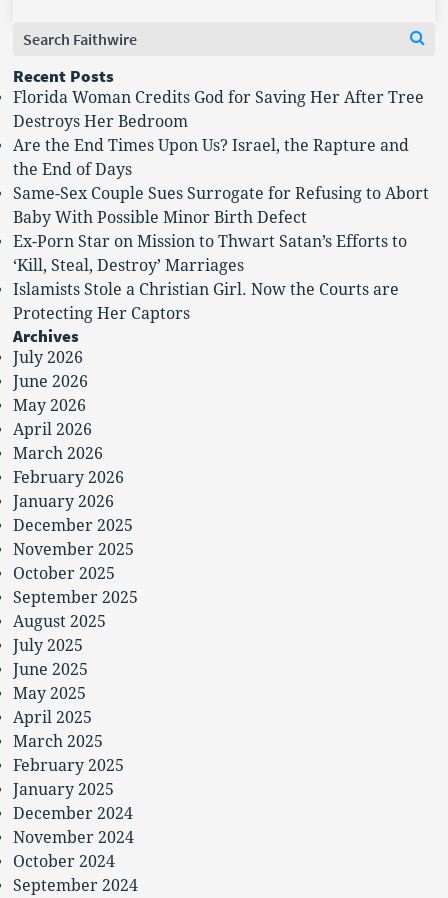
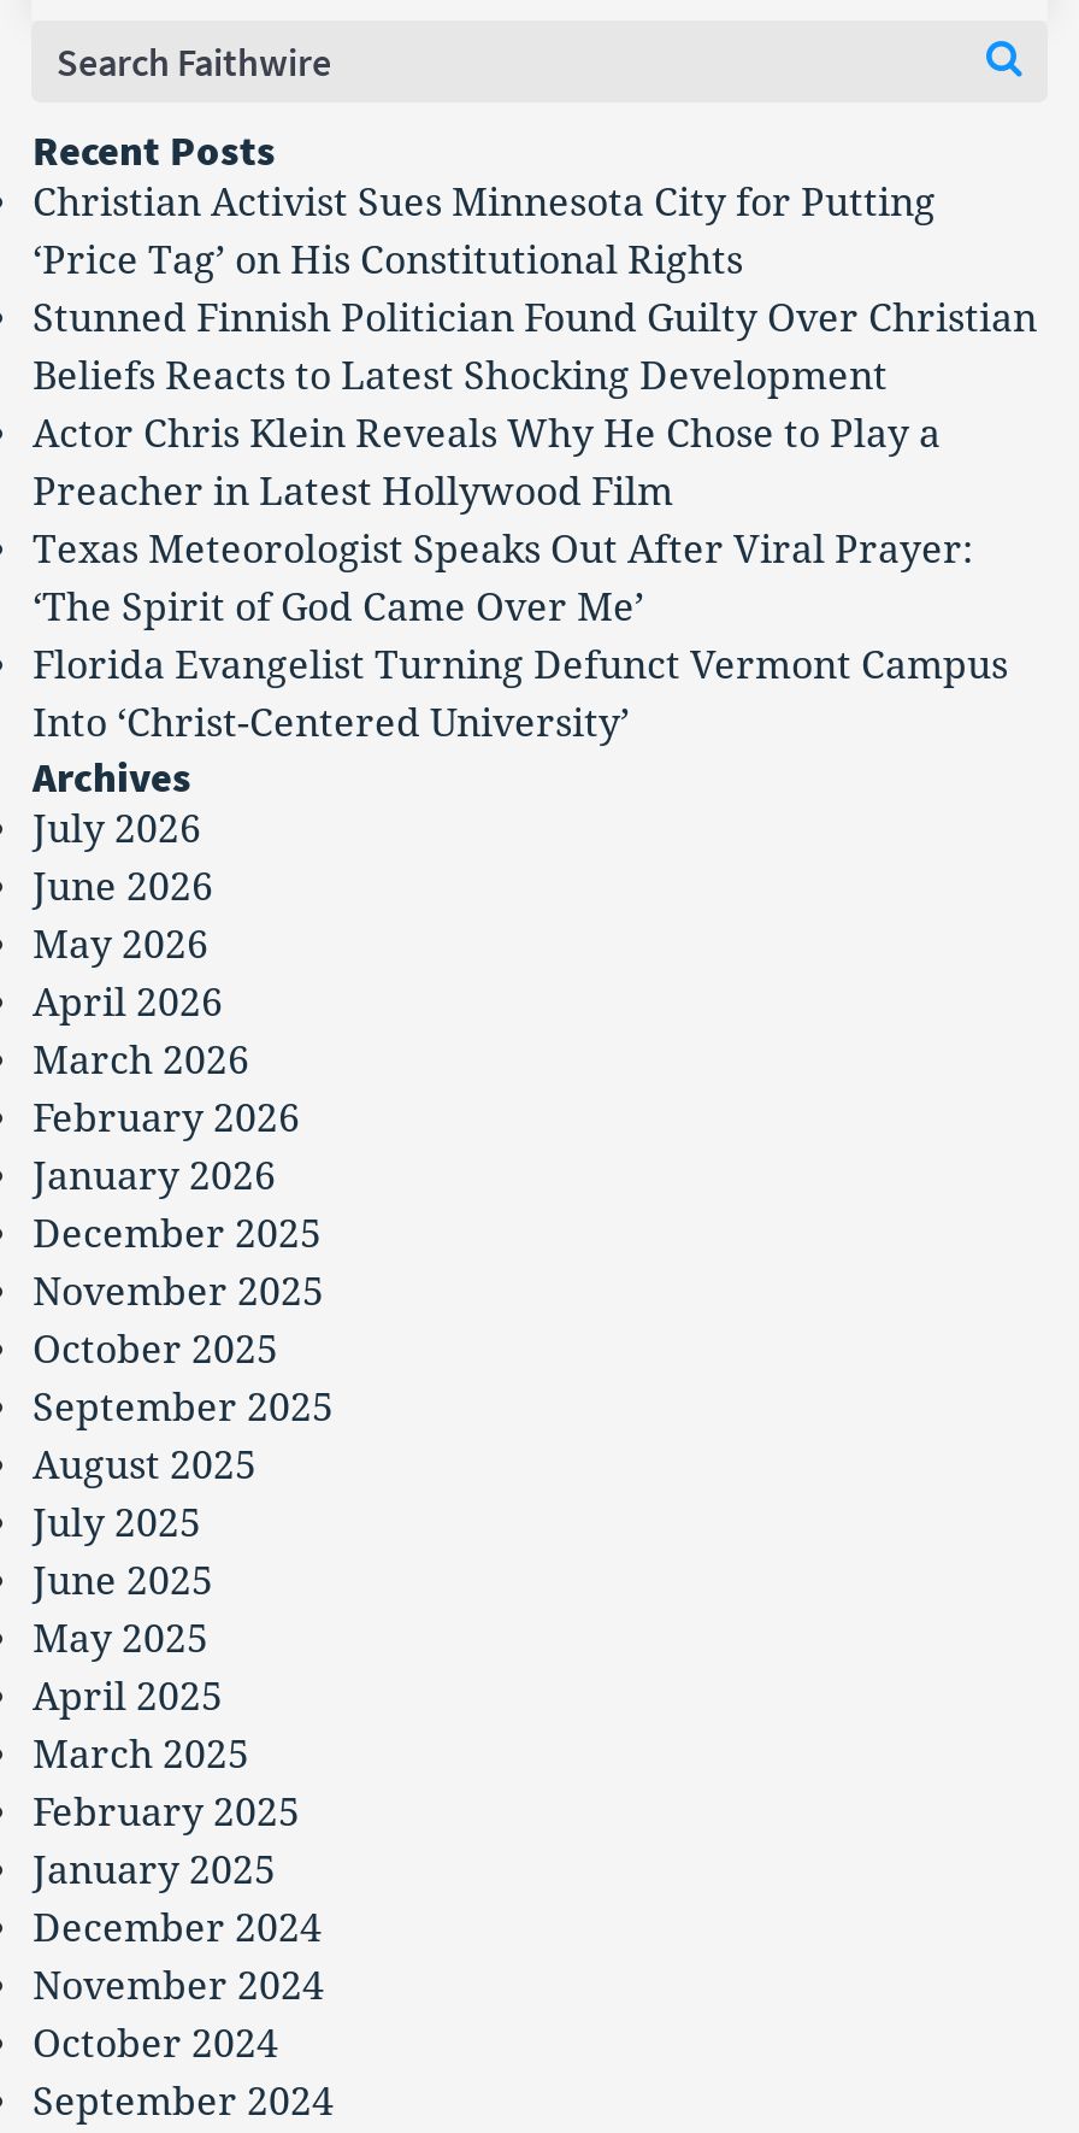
[13,88,429,323] Florida Woman Credits God for Saving Her After Tree | Destroys Her Bedroom | Are the End Times Upon Us? Israel, the Rapture and | the End of Days | Same-Sex Couple Sues Surrogate for Refusing to Abort | Baby With Possible Minor Birth Defect | Ex-Porn Star on Mission to Thwart Satan’s Efforts to | ‘Kill, Steal, Destroy’ Marriages | Islamists Stole a Christian Girl. Now the Courts are | Protecting Her Captors -> [32,180,1037,746] Christian Activist Sues Minnesota City for Putting | ‘Price Tag’ on His Constitutional Rights | Stunned Finnish Politician Found Guilty Over Christian | Beliefs Reacts to Latest Shocking Development | Actor Chris Klein Reveals Why He Chose to Play a | Preacher in Latest Hollywood Film | Texas Meteorologist Speaks Out After Viral Prayer: | ‘The Spirit of God Came Over Me’ | Florida Evangelist Turning Defunct Vermont Campus | Into ‘Christ-Centered University’

